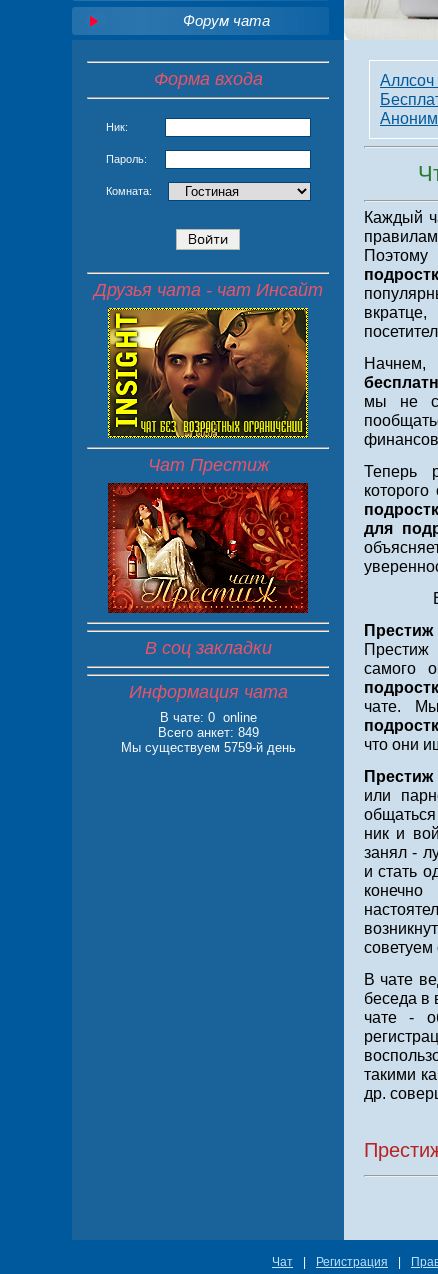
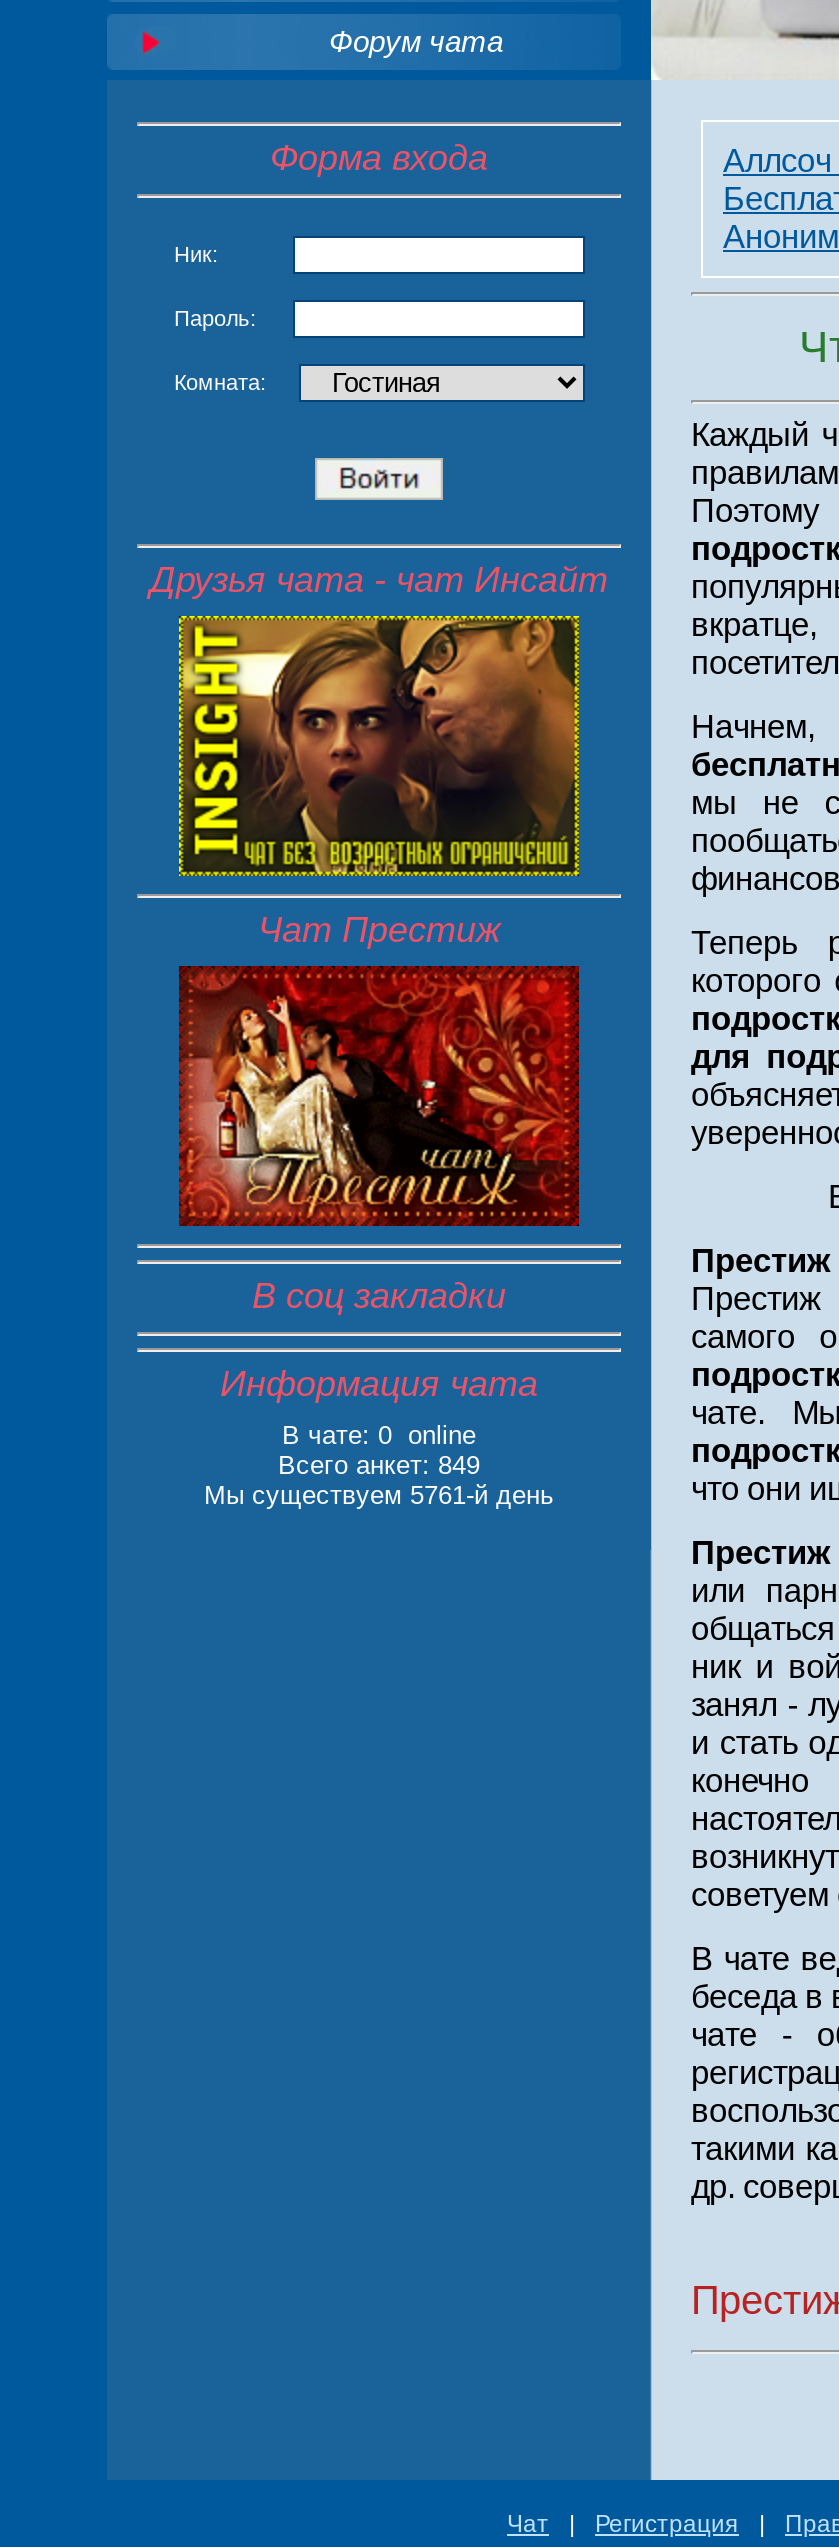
[120,740,295,755] Мы существуем 5759-й день -> [204,1480,554,1510] Мы существуем 5761-й день

